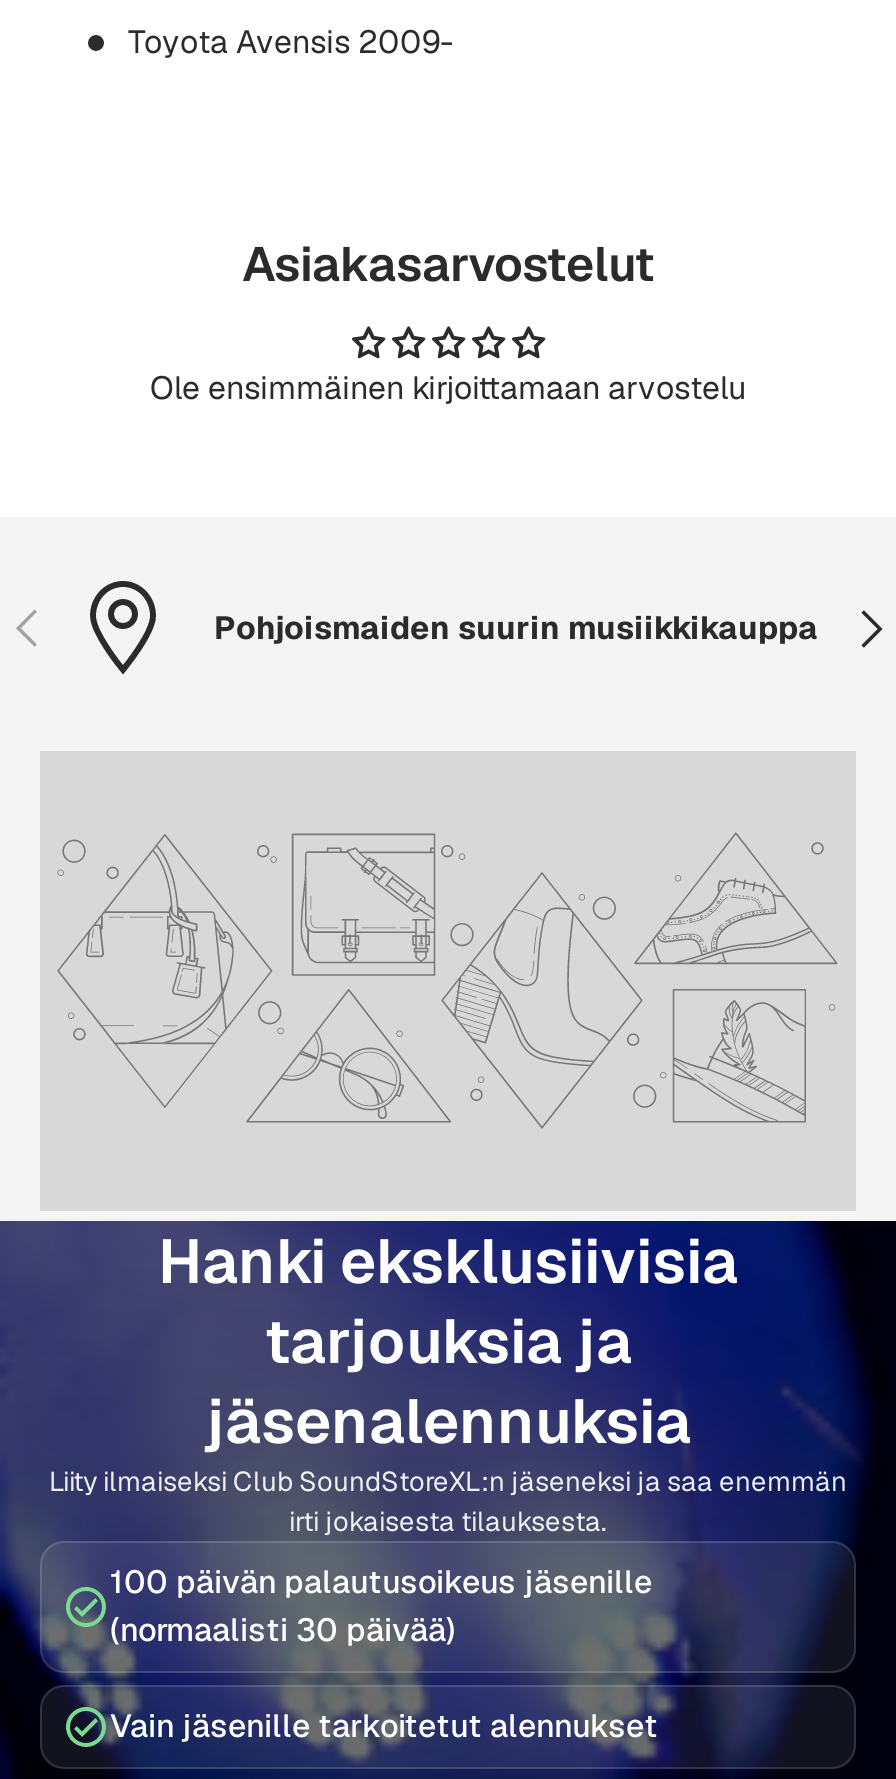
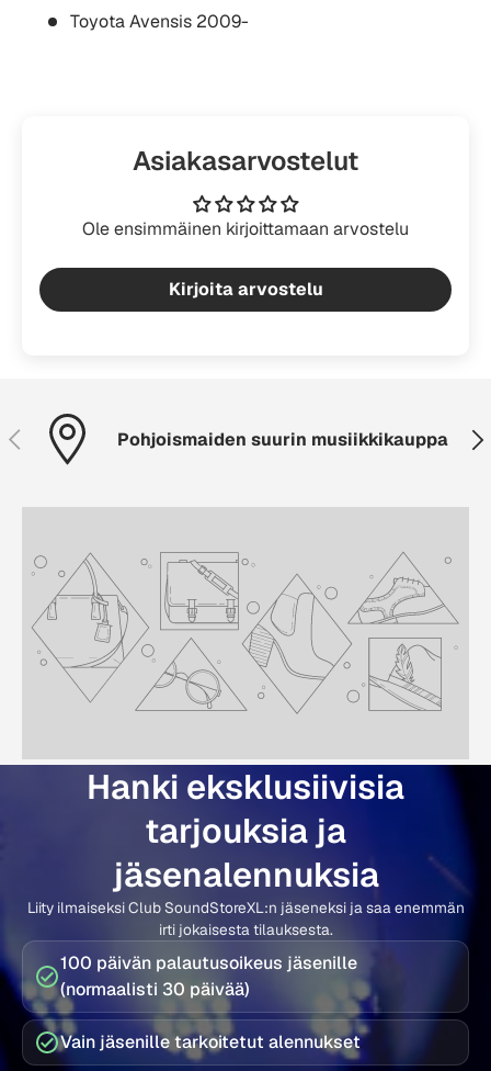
none -> [168,277,323,300] Kirjoita arvostelu

